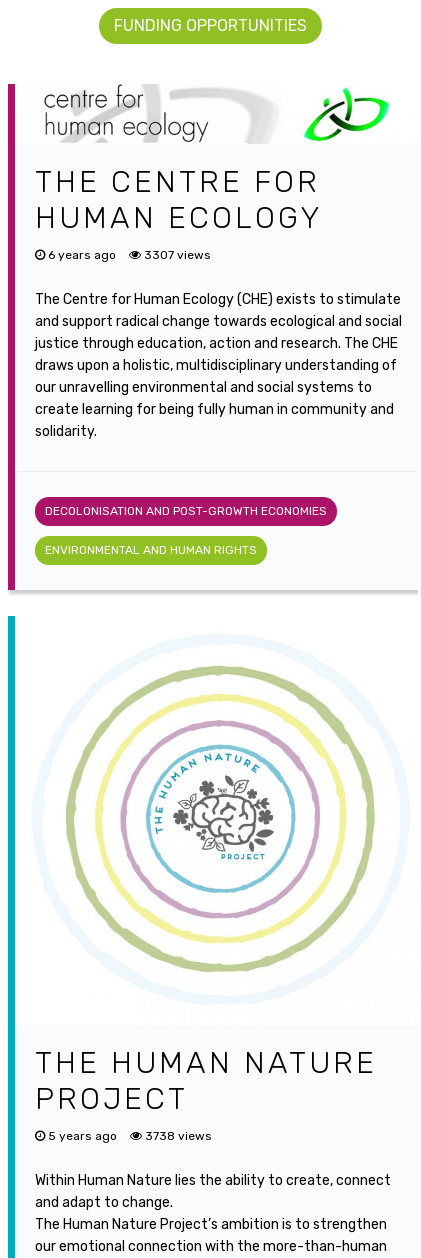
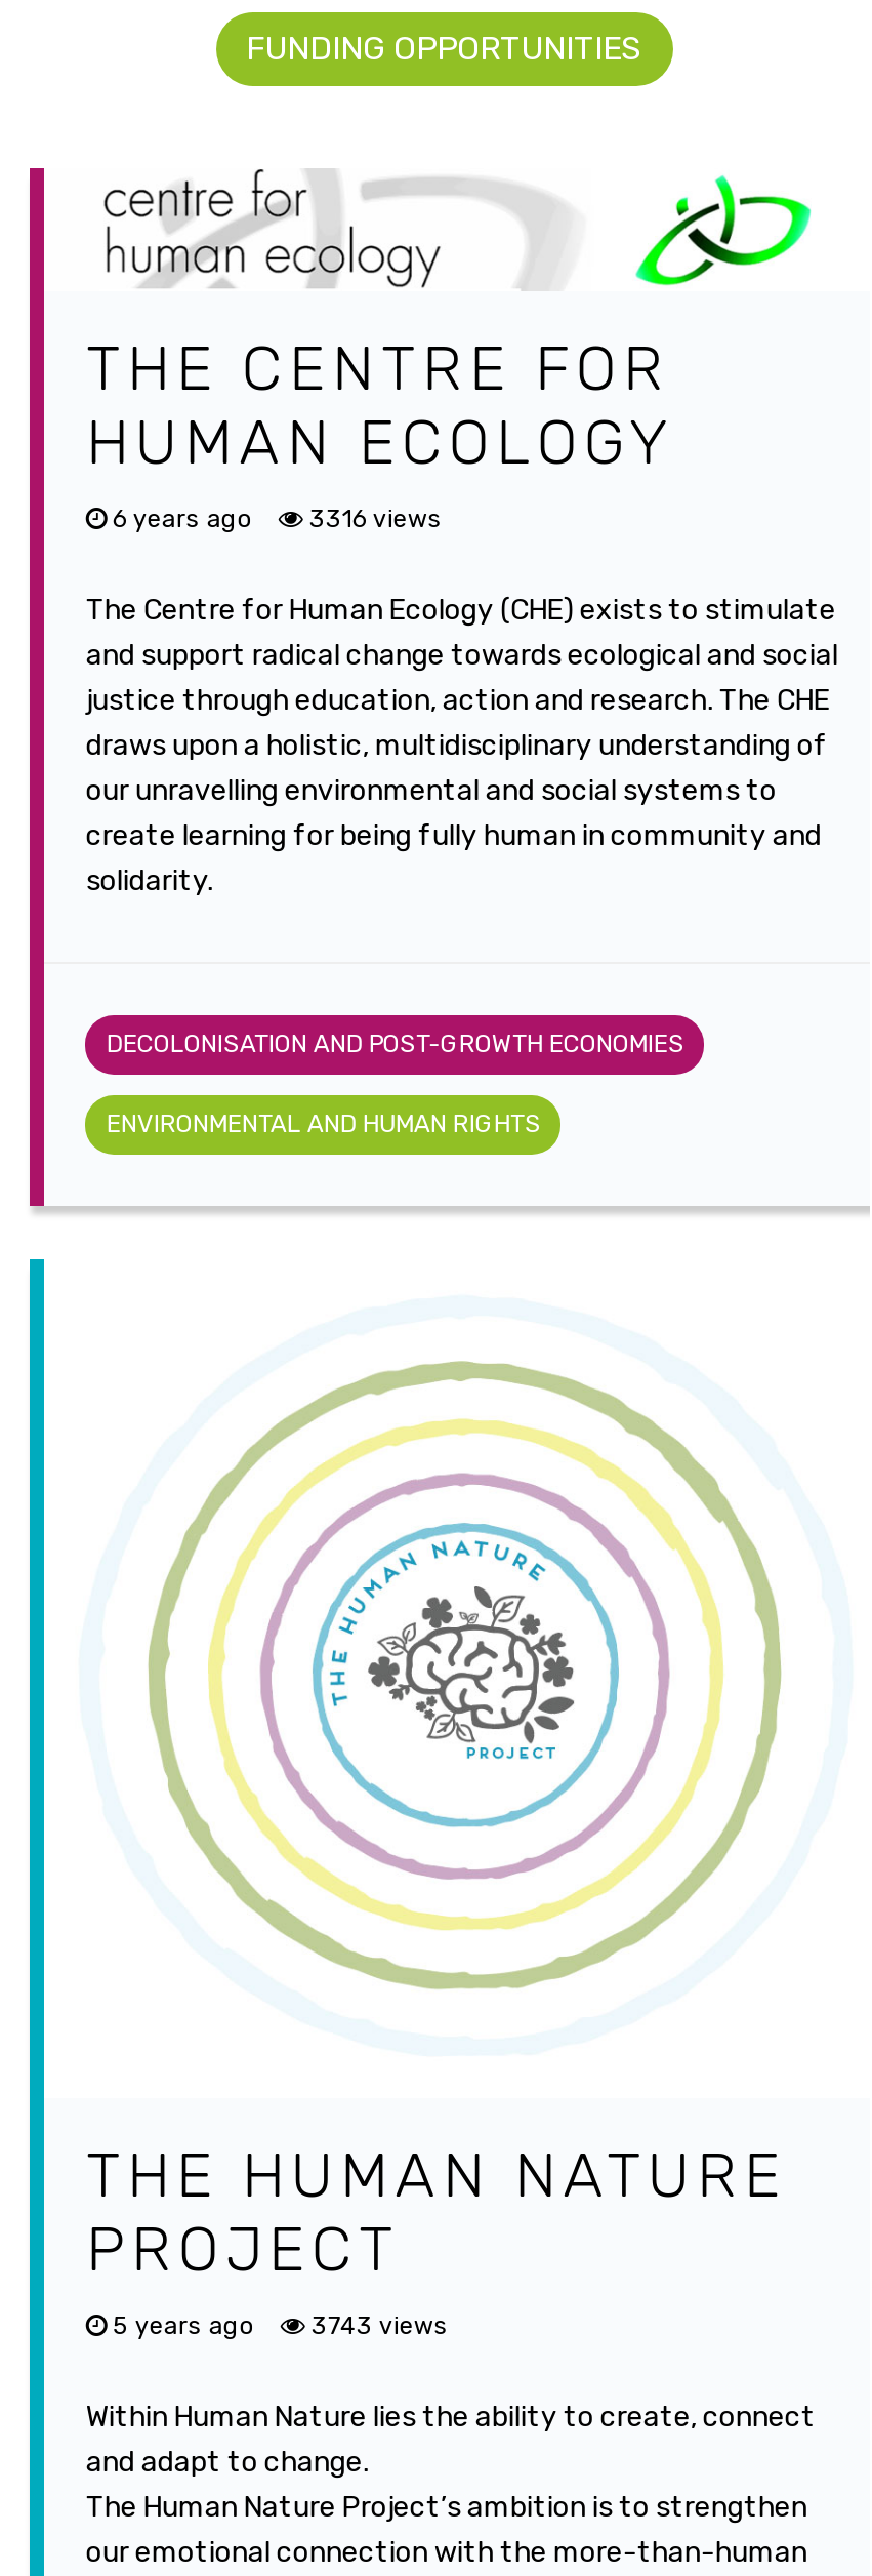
[144,248,211,262] 3307 views -> [309,504,442,533] 3316 views
[48,1129,212,1143] 5 years ago 3738 views -> [113,2311,449,2340] 5 years ago 3743 views

